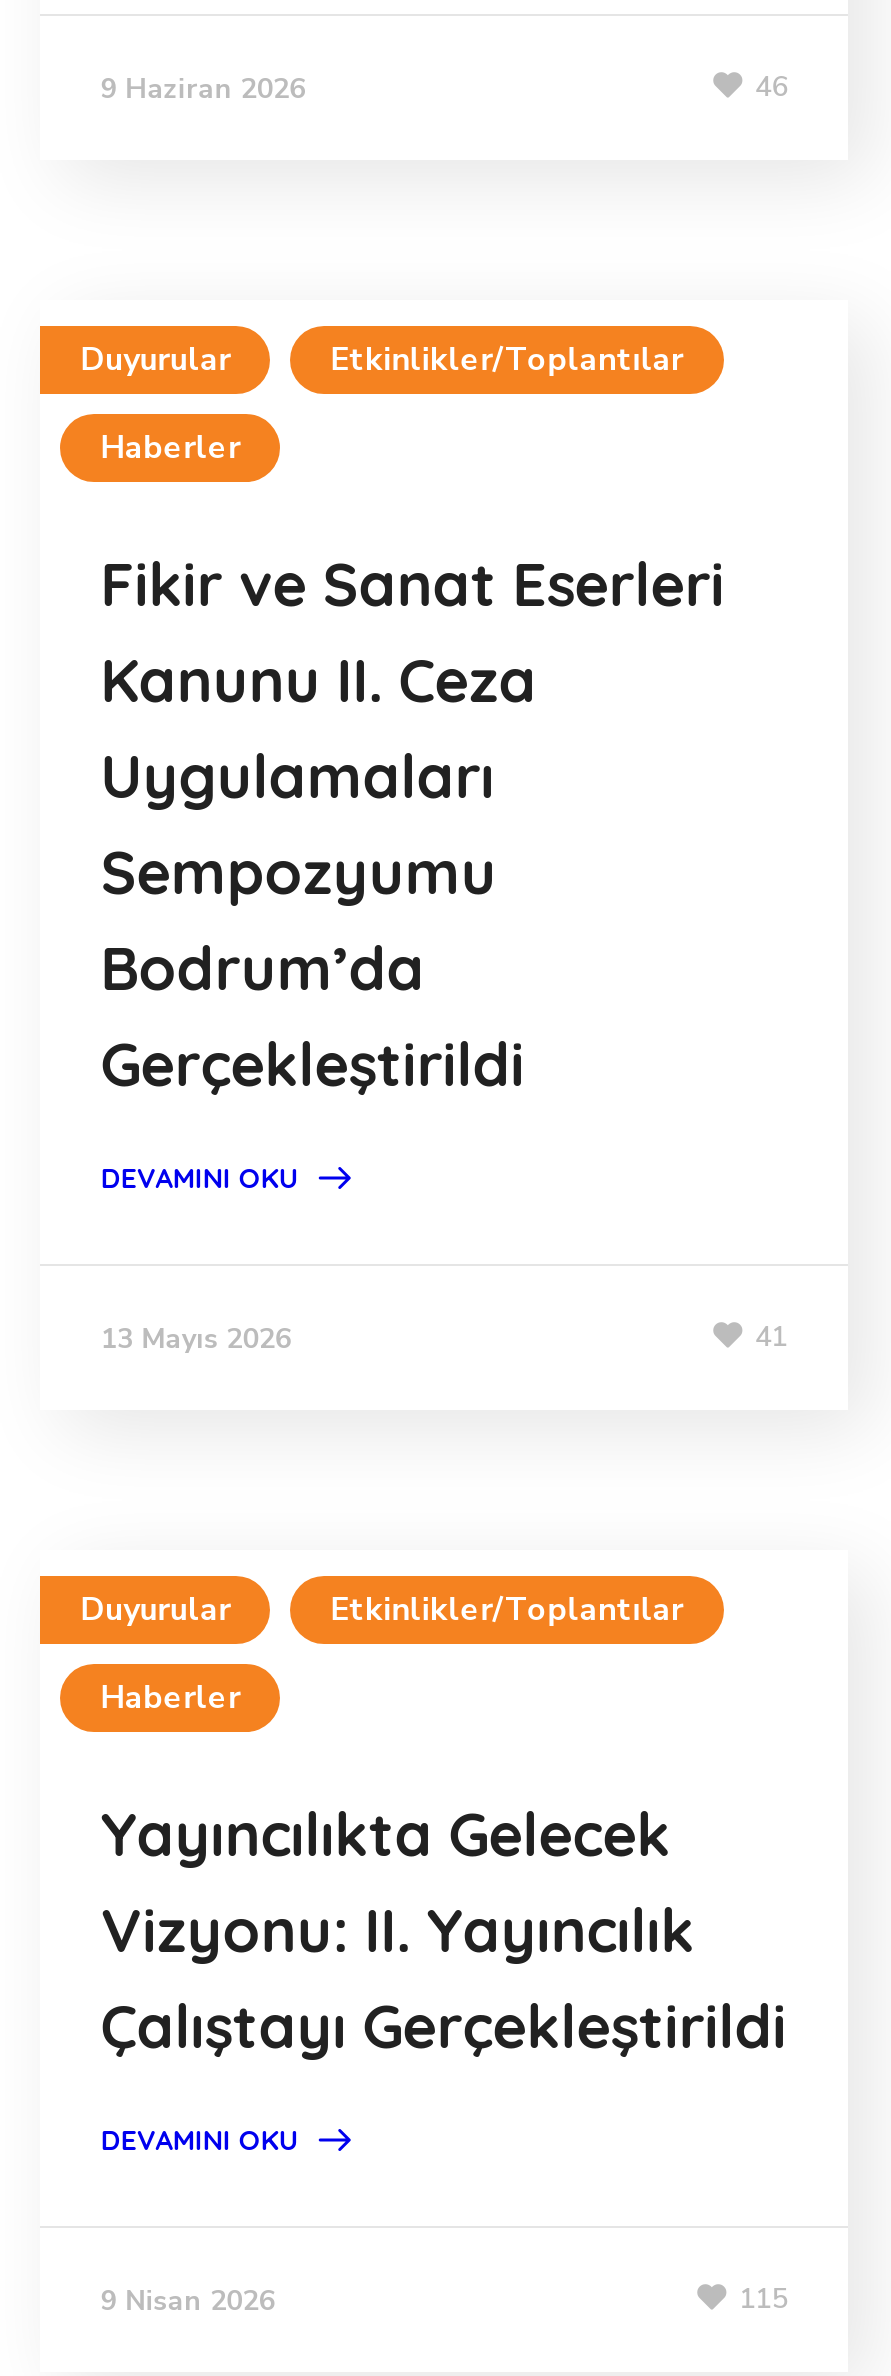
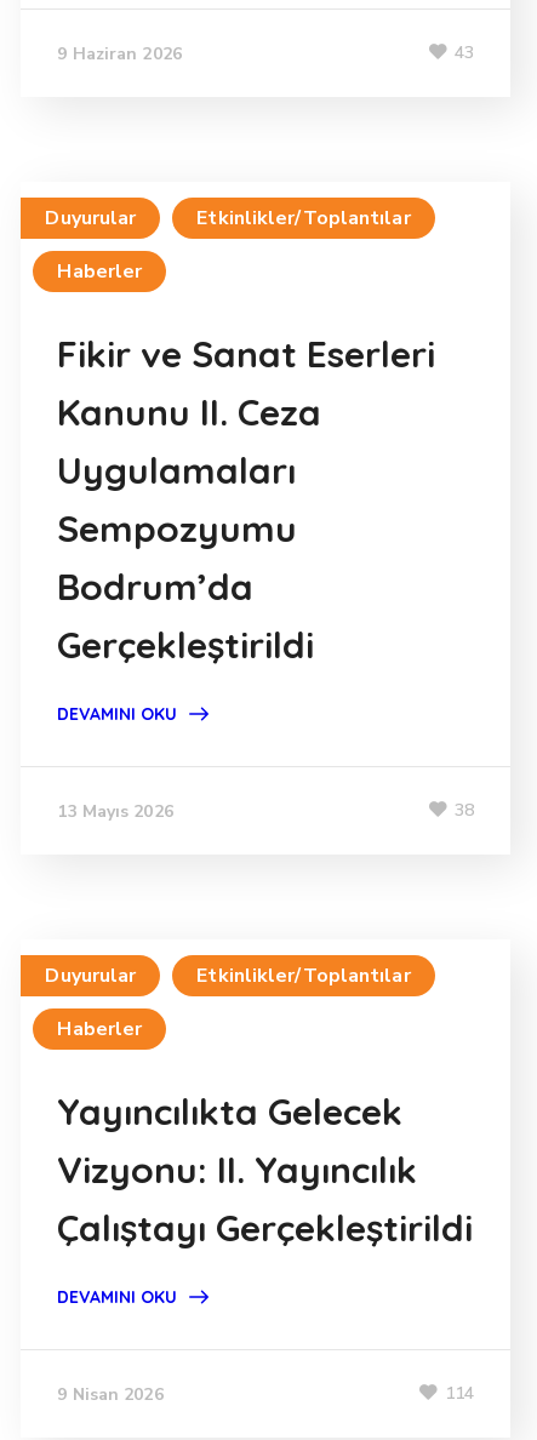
[755,68,787,106] 46 -> [454,41,473,64] 43
[755,1318,787,1356] 41 -> [454,799,473,822] 38
[739,2280,787,2318] 115 -> [444,1382,473,1405] 114

